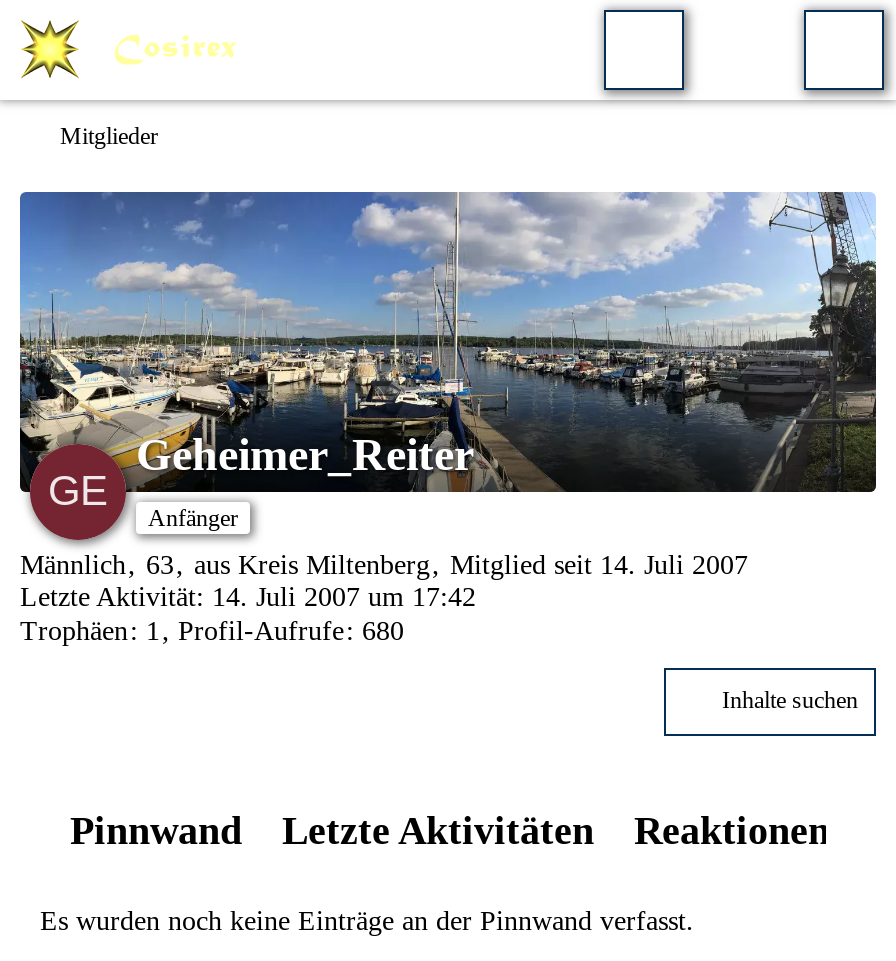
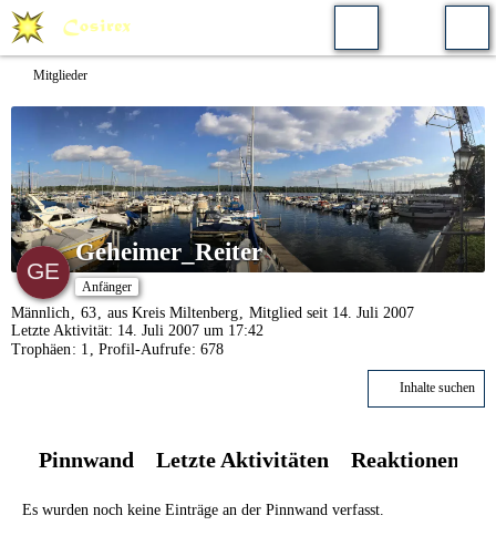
[20,616,404,646] Trophäen 1 Profil-Aufrufe 680 -> [11,341,224,357] Trophäen 1 Profil-Aufrufe 678

